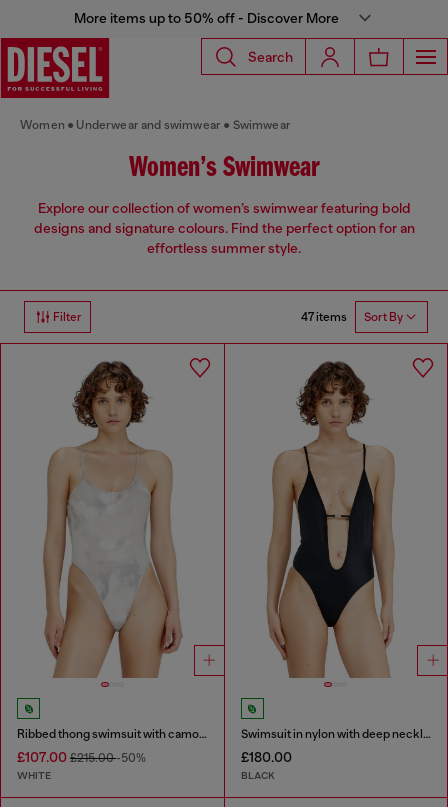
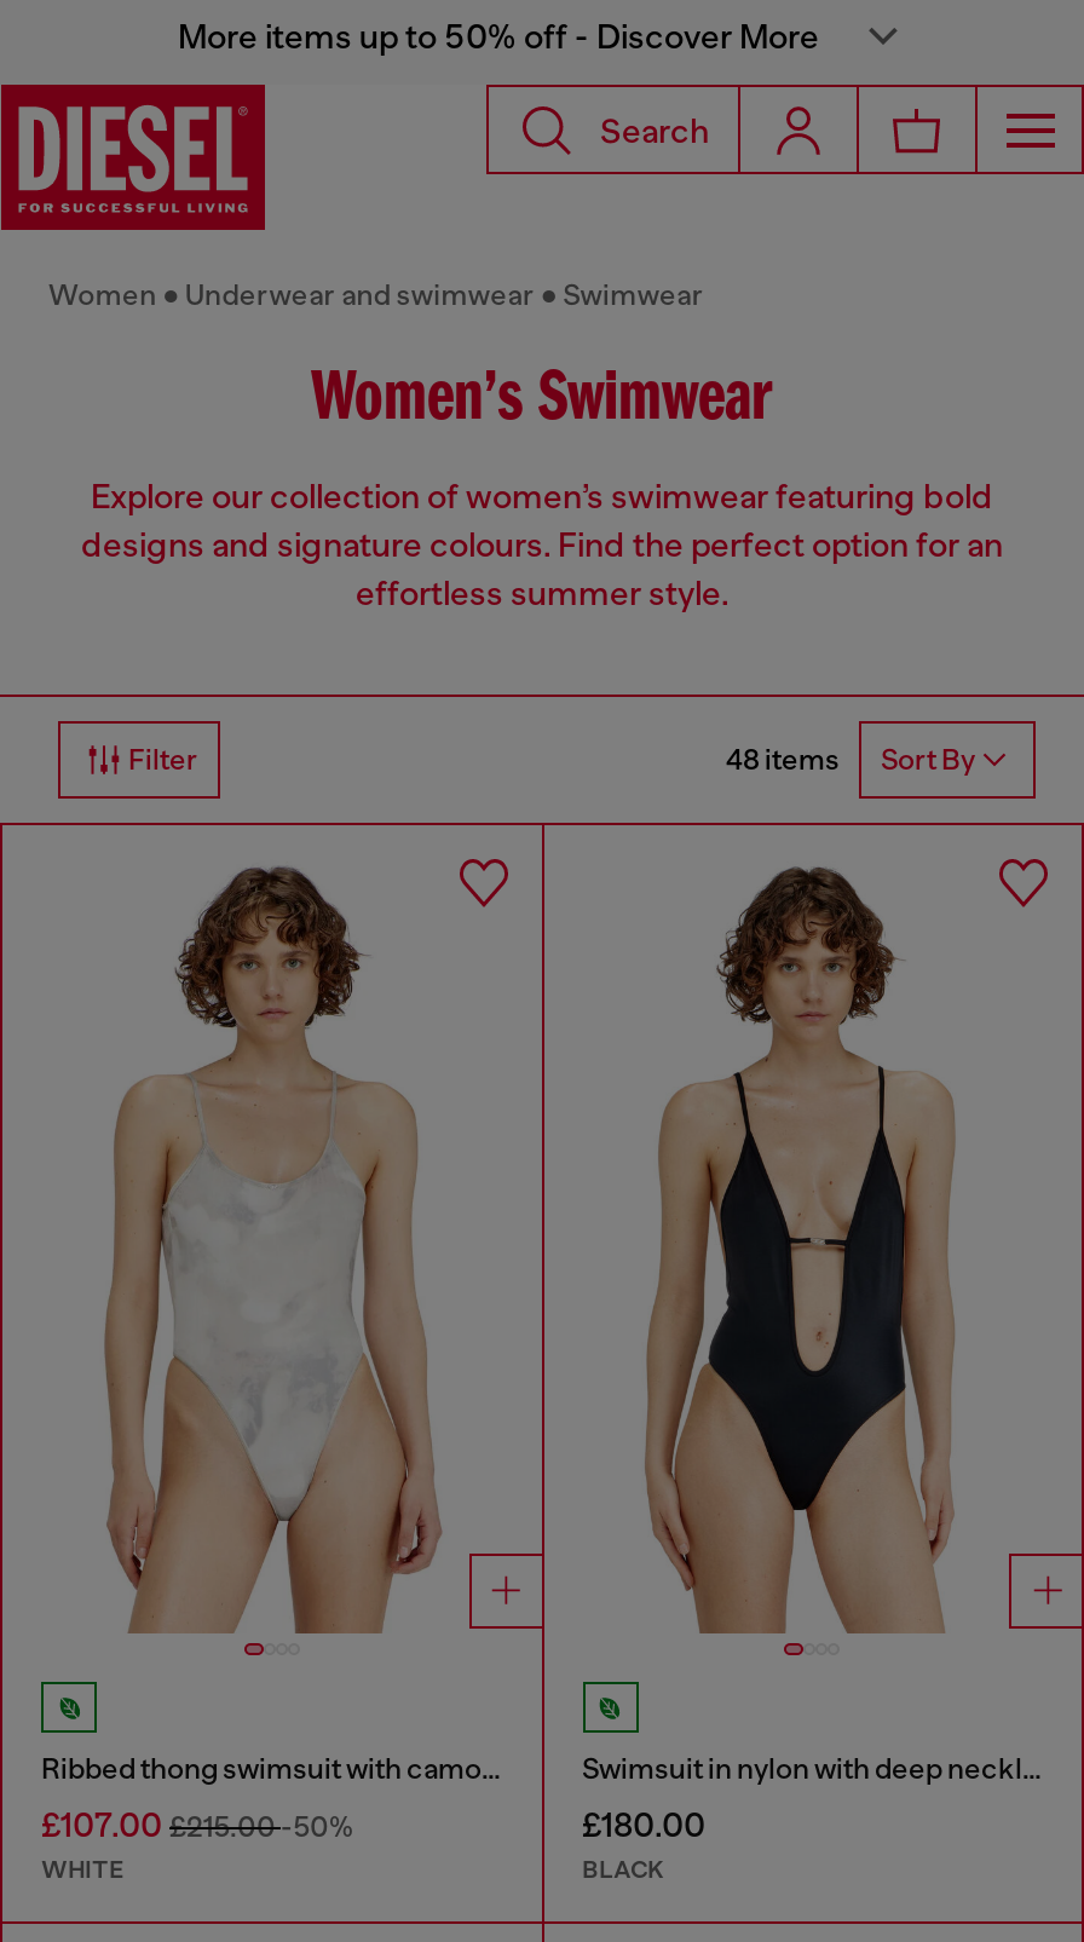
[301,310,403,324] 47 items Sort By -> [726,743,975,778] 48 items Sort By

